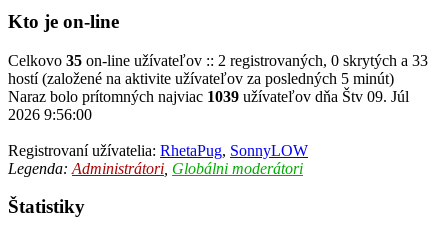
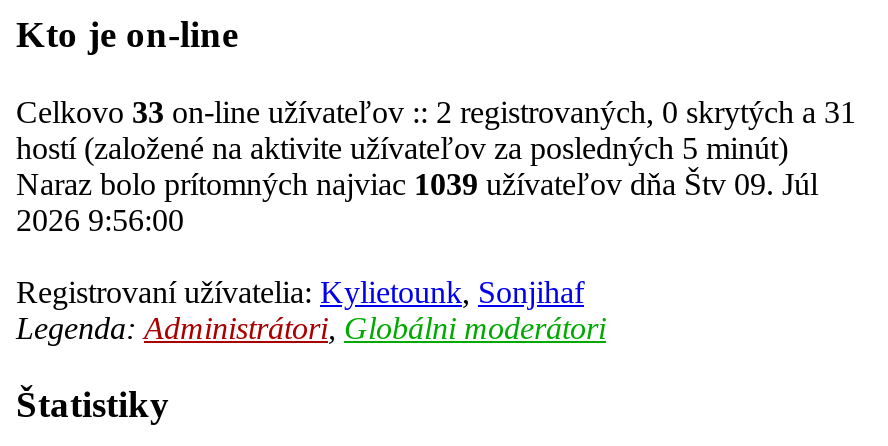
[8,52,428,69] Celkovo 35 on-line užívateľov :: 2 registrovaných, 0 skrytých a 33 -> [16,94,856,128] Celkovo 33 on-line užívateľov :: 2 registrovaných, 0 skrytých a 31
[8,142,308,159] Registrovaní užívatelia: RhetaPug, SonnyLOW -> [16,274,584,308] Registrovaní užívatelia: Kylietounk, Sonjihaf

